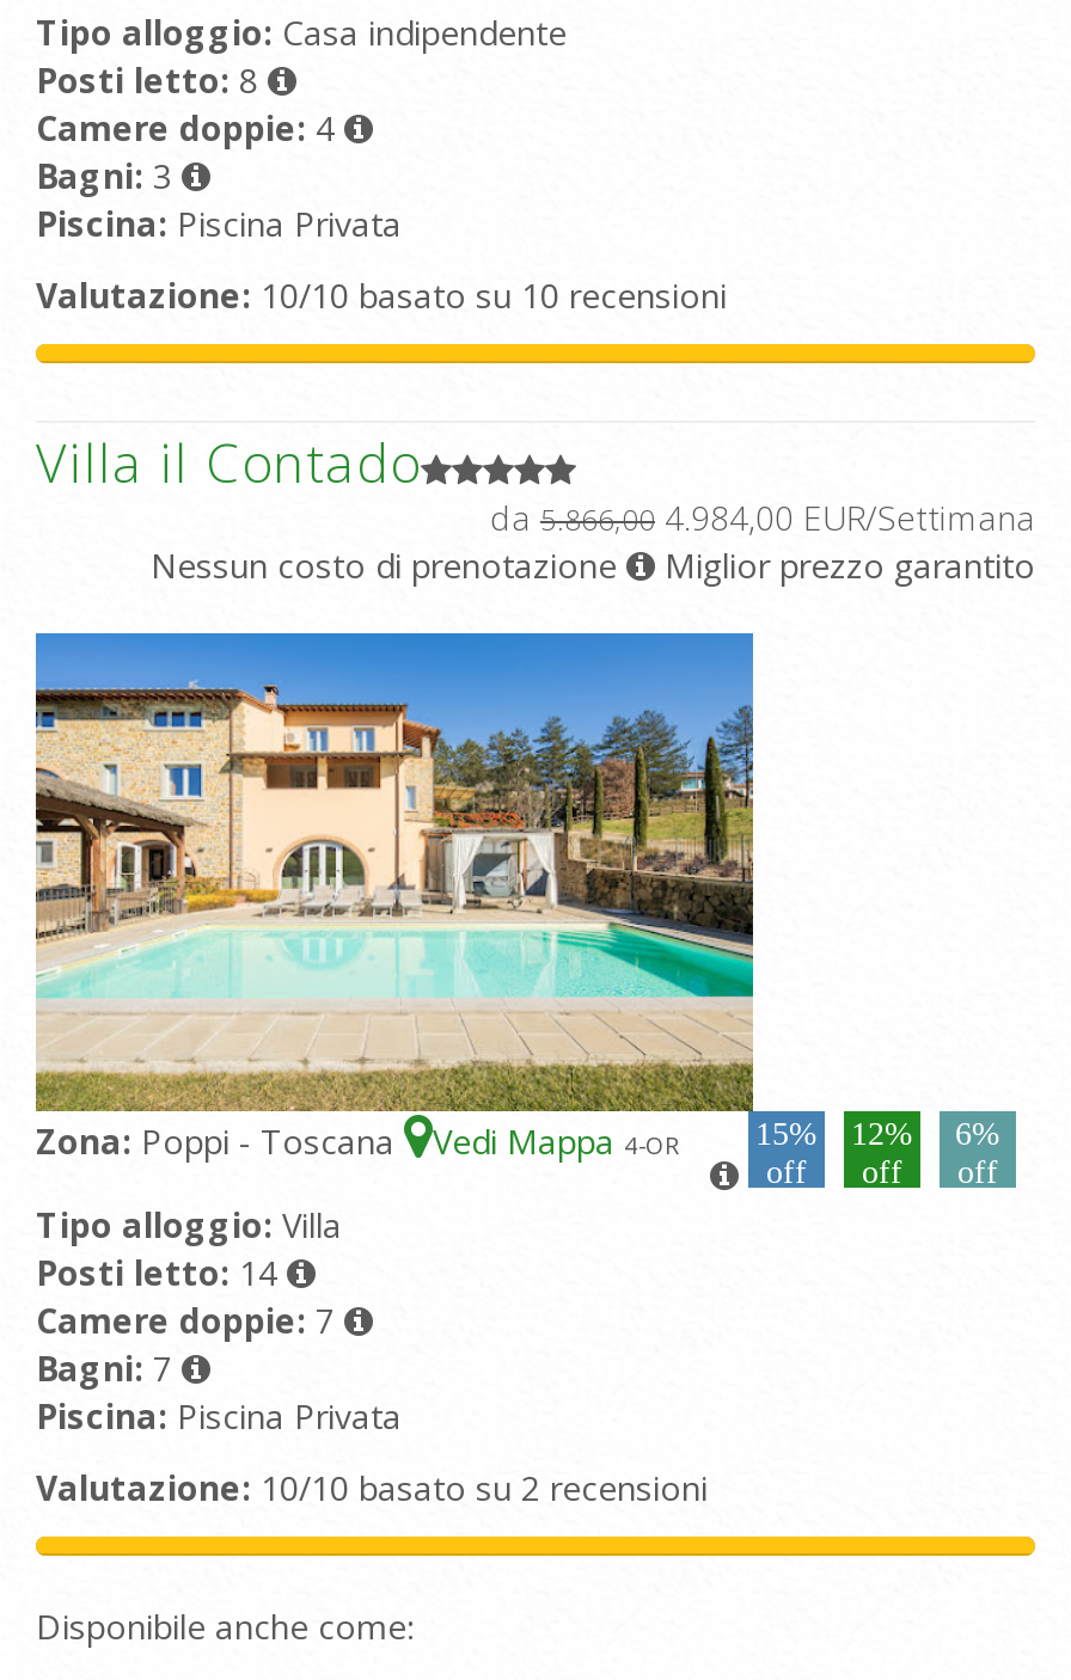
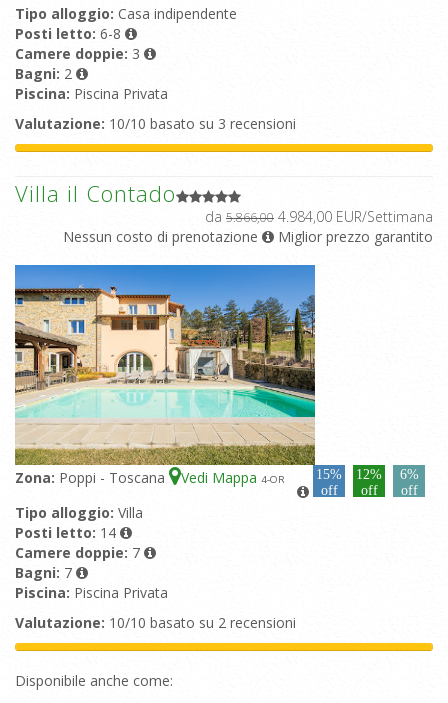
[36,56,268,102] Posti letto: 8 -> [15,24,125,43] Posti letto: 6-8
[36,104,344,150] Camere doppie: 4 -> [15,44,144,63] Camere doppie: 3
[36,152,182,197] Bagni: 3 -> [15,64,76,83] Bagni: 2
[36,271,727,317] Valutazione: 10/10 basato su 10 recensioni -> [15,114,296,133] Valutazione: 10/10 basato su 3 recensioni

